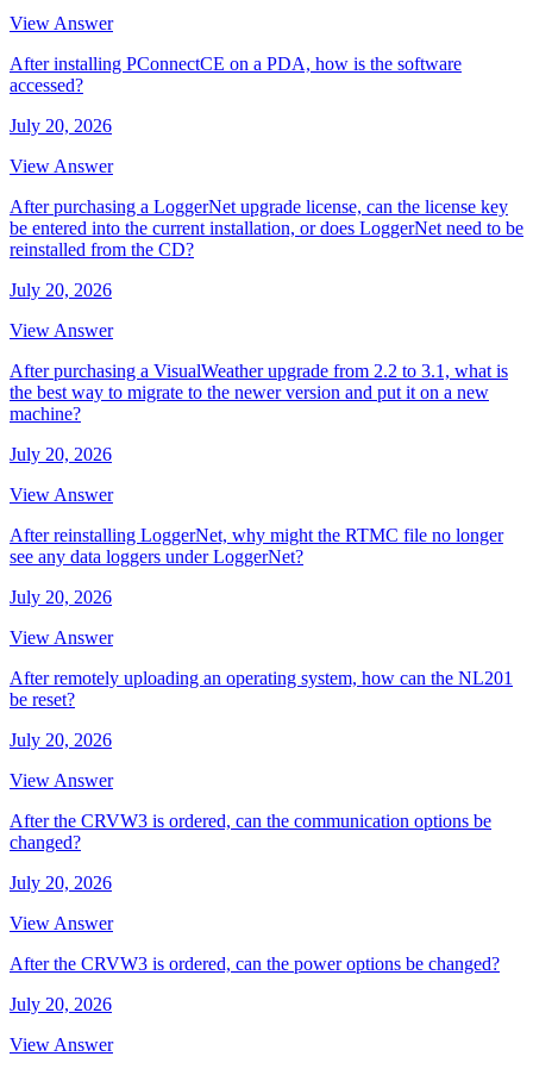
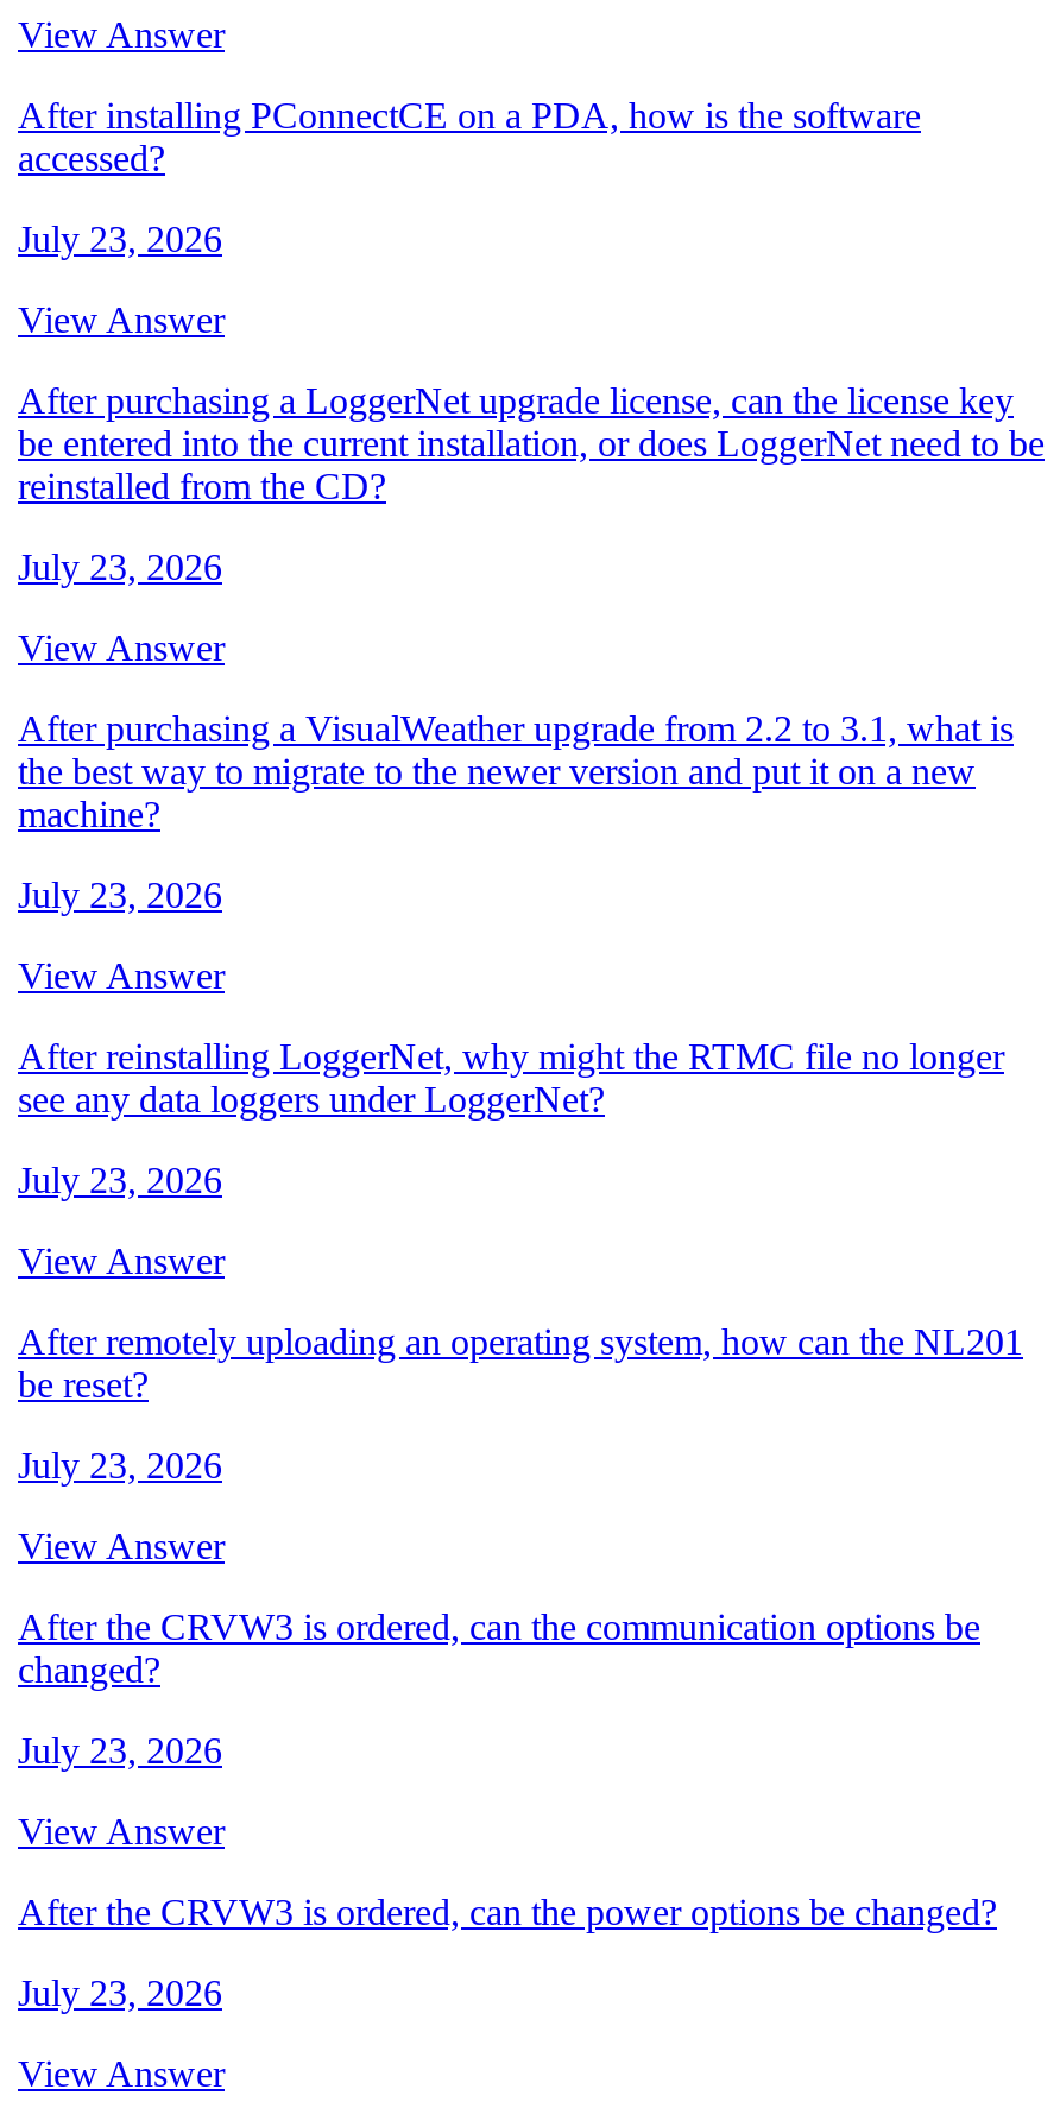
[10,115,112,135] July 20, 2026 -> [18,218,222,258] July 23, 2026
[10,279,112,300] July 20, 2026 -> [18,546,222,586] July 23, 2026
[10,444,112,464] July 20, 2026 -> [18,874,222,914] July 23, 2026
[10,586,112,607] July 20, 2026 -> [18,1159,222,1199] July 23, 2026
[10,729,112,749] July 20, 2026 -> [18,1444,222,1484] July 23, 2026
[10,872,112,892] July 20, 2026 -> [18,1729,222,1770] July 23, 2026
[10,994,112,1014] July 20, 2026 -> [18,1972,222,2012] July 23, 2026

